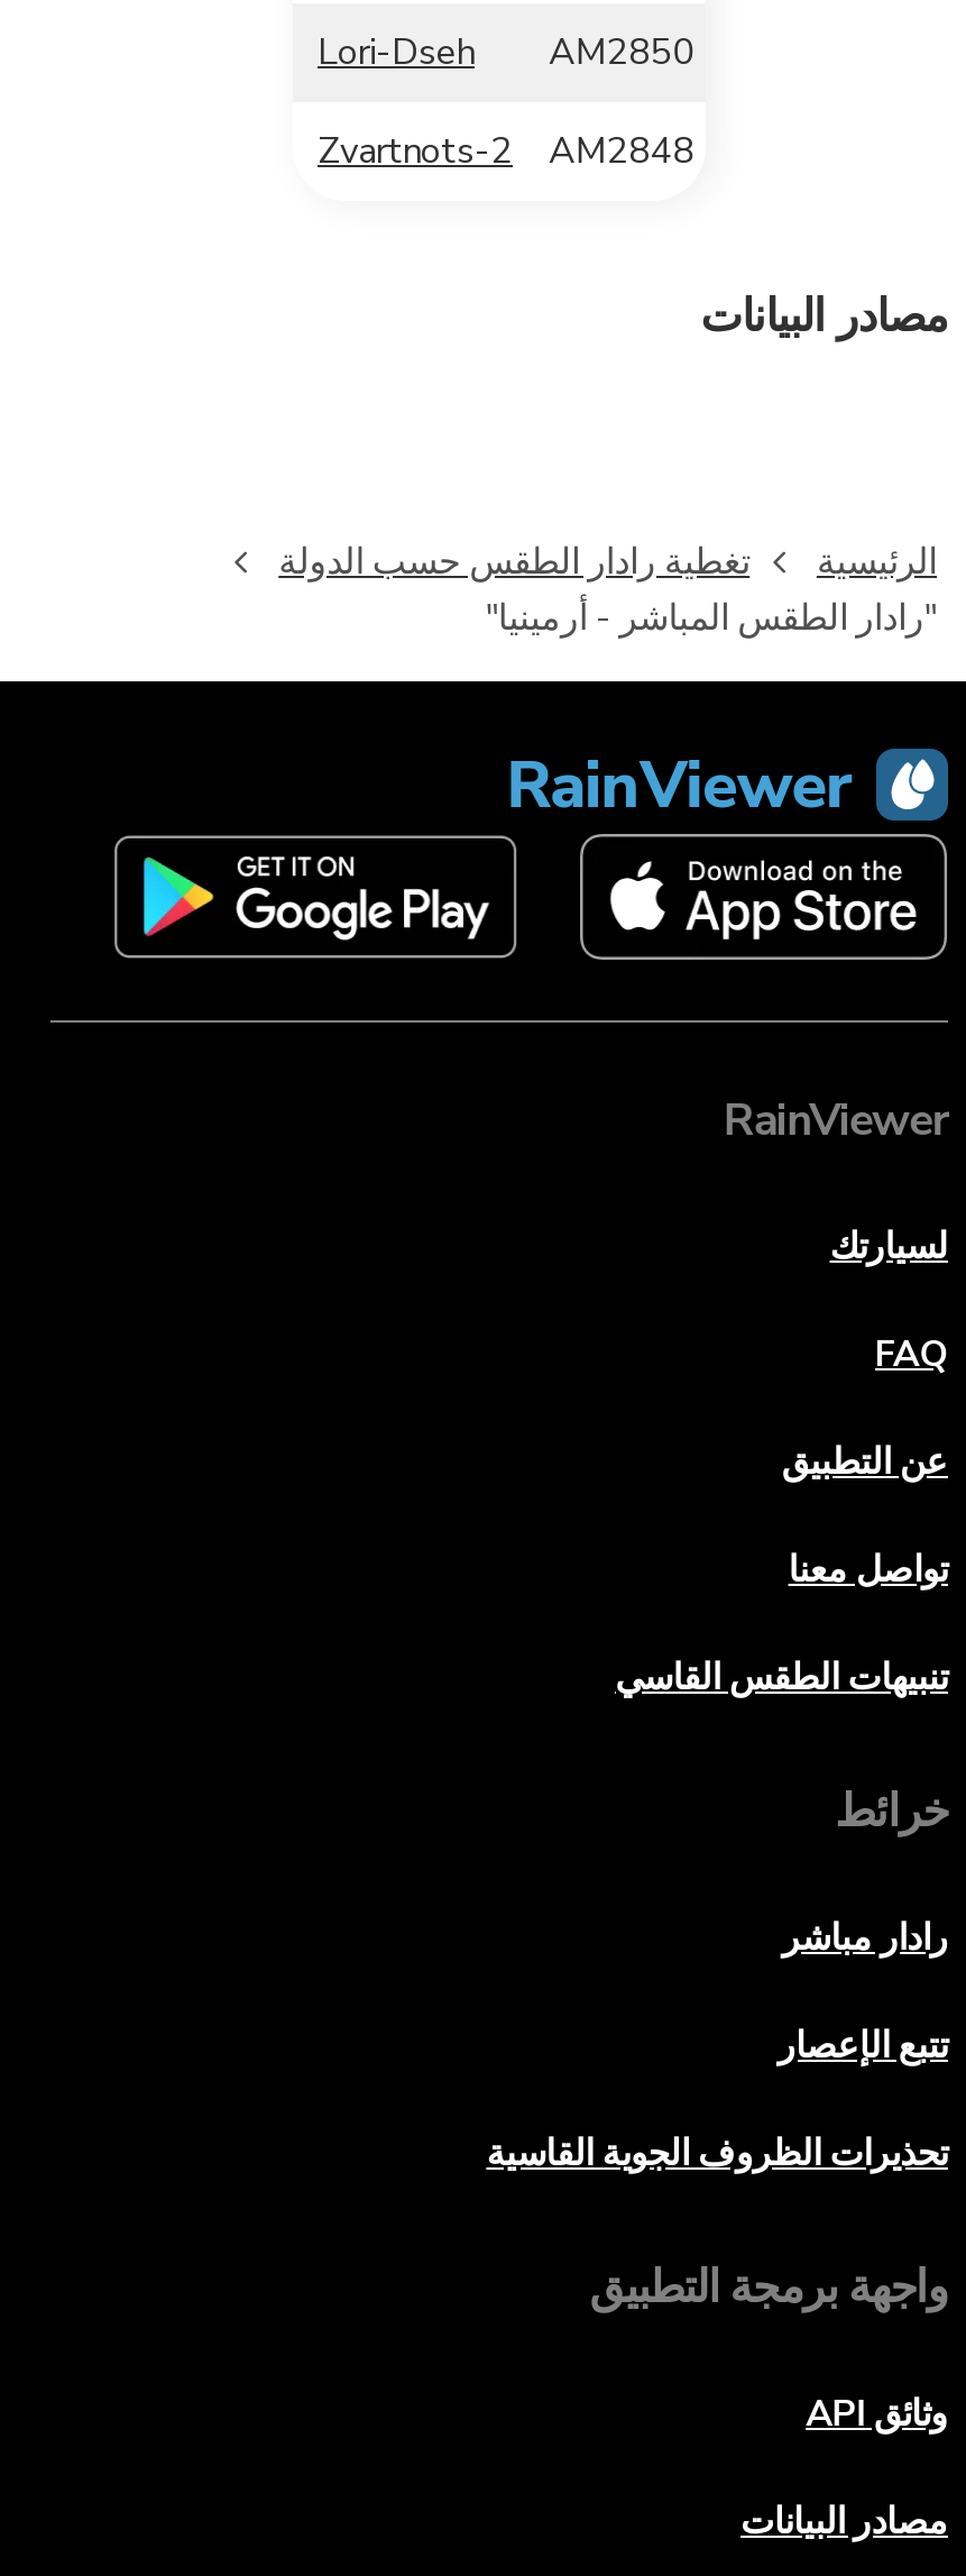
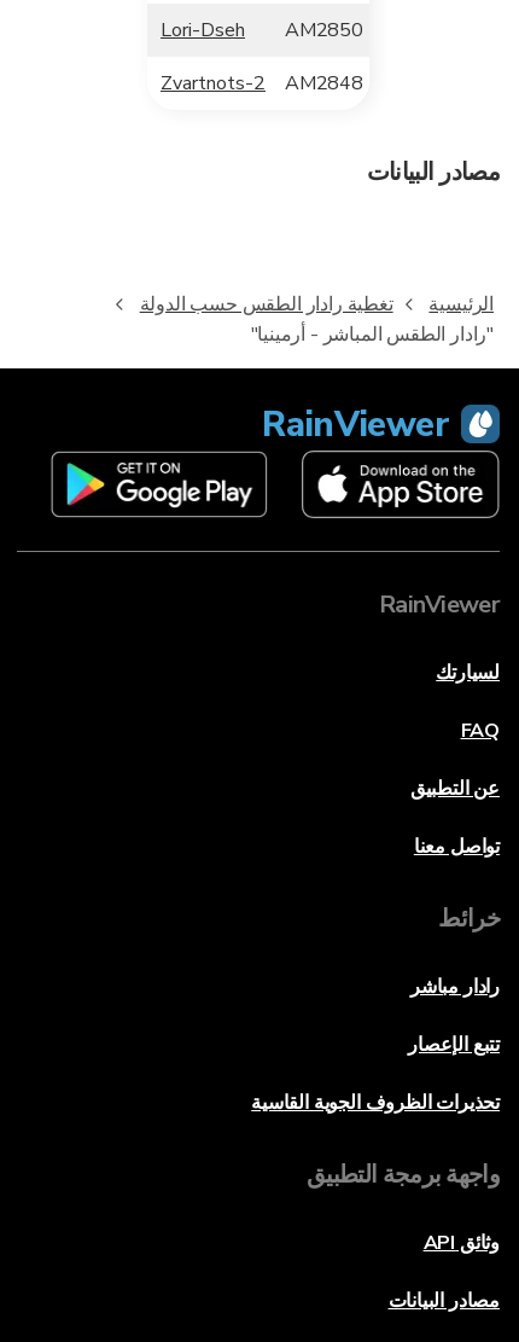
[615,1654,948,1703] تنبيهات الطقس القاسي -> none

